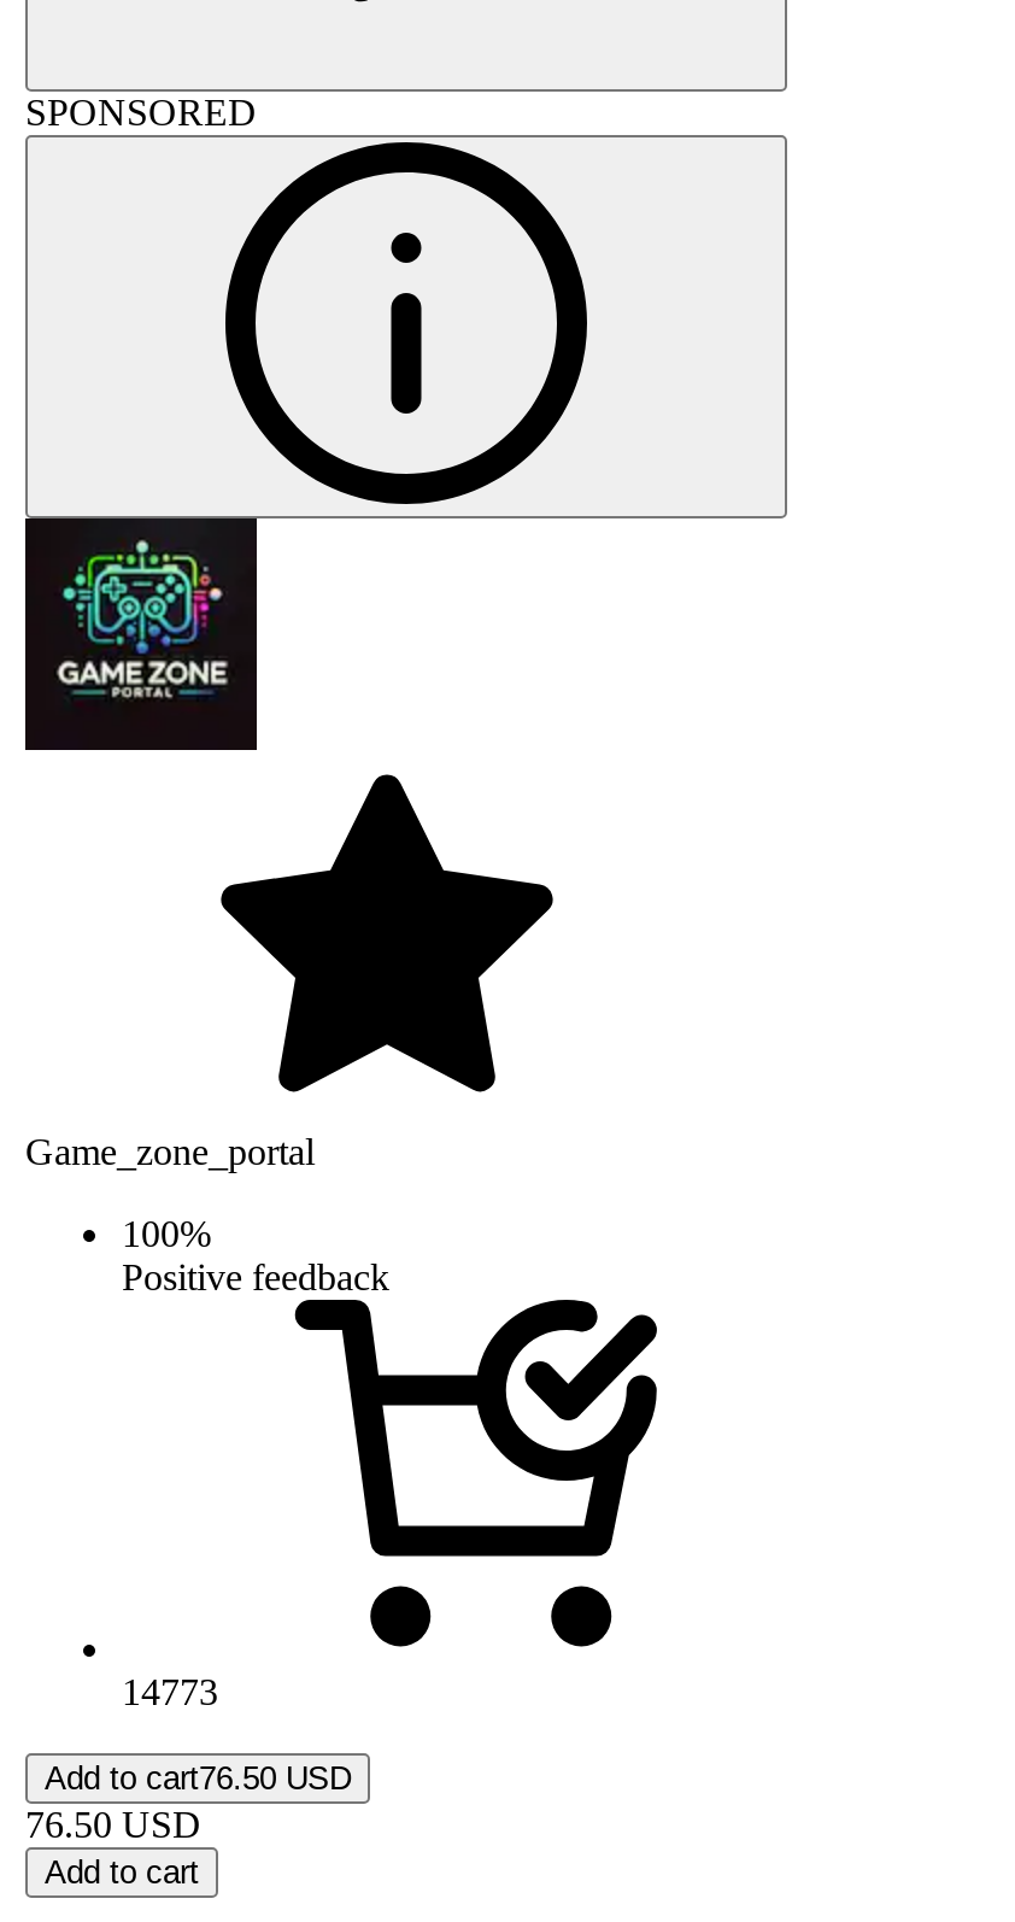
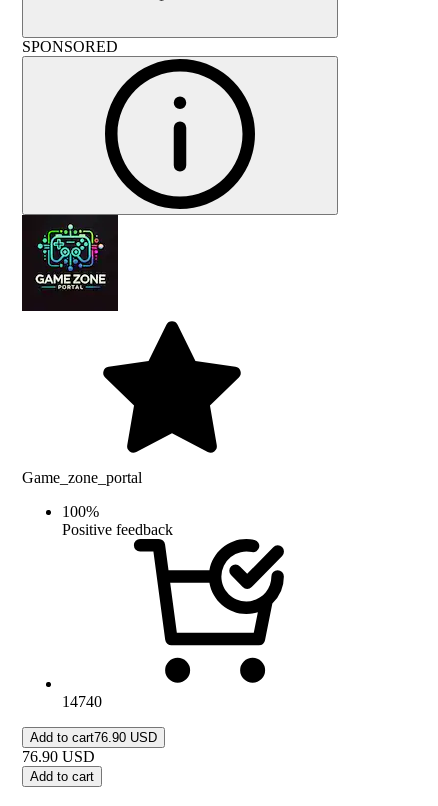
[122,1672,218,1713] 14773 -> [62,693,102,710] 14740
[45,1762,351,1798] Add to cart76.50 USD -> [30,730,157,745] Add to cart76.90 USD
[25,1805,201,1846] 76.50 USD -> [22,748,95,765] 76.90 USD

